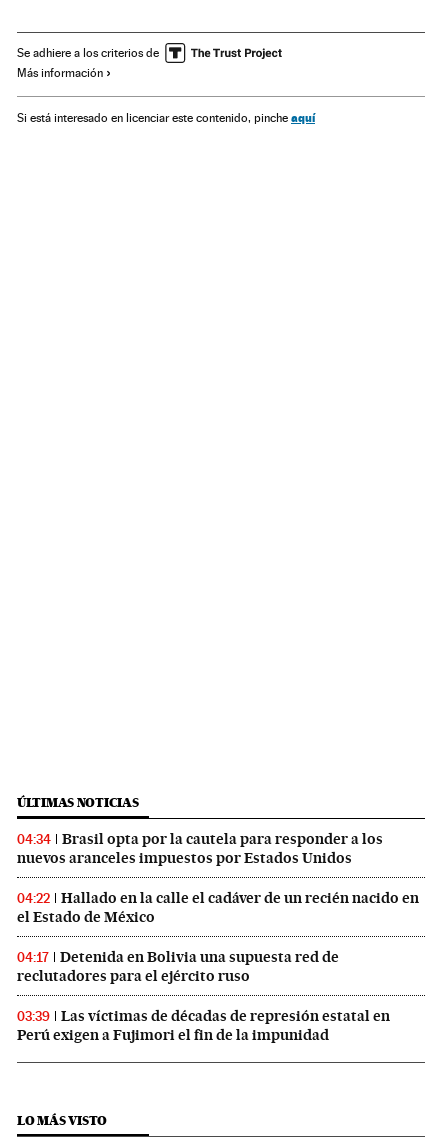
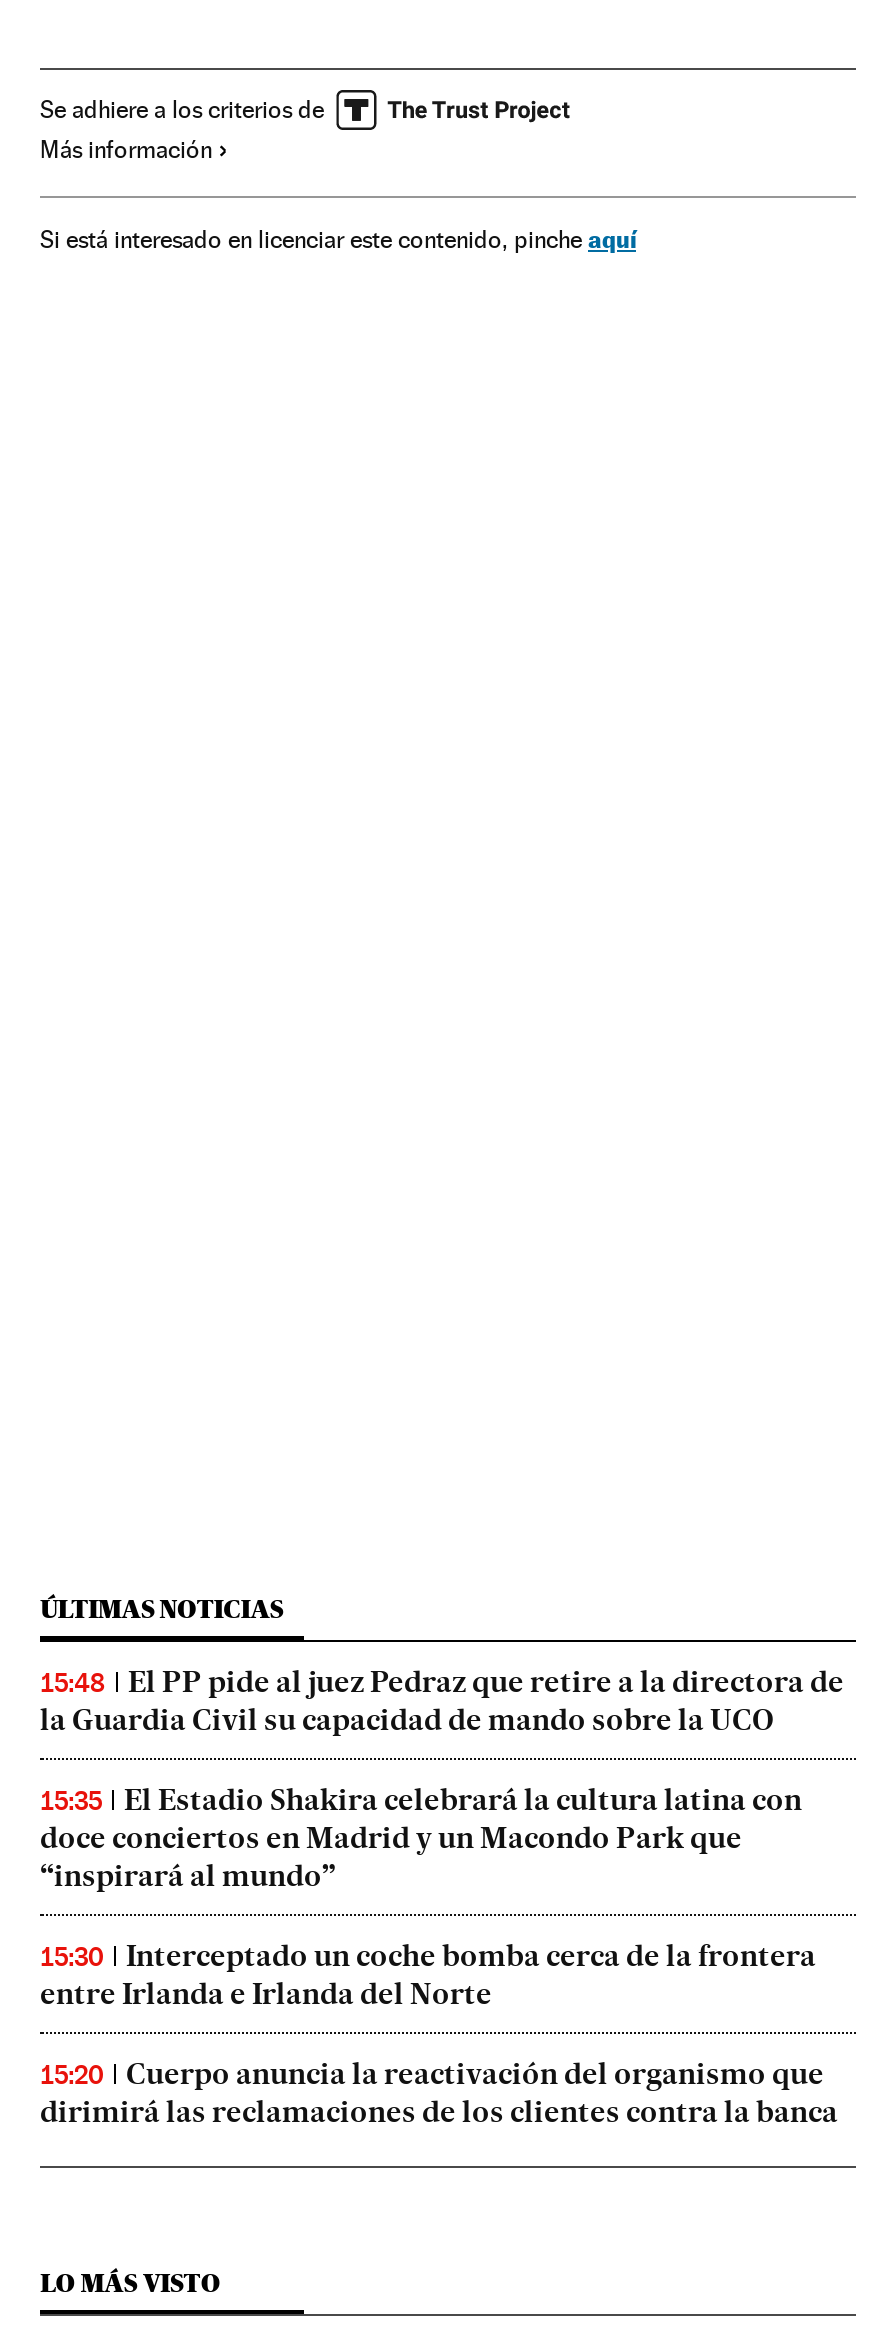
[17,830,383,867] 04:34 | Brasil opta por la cautela para responder a los | nuevos aranceles impuestos por Estados Unidos -> [40,1663,844,1737] 15:48 | El PP pide al juez Pedraz que retire a la directora de | la Guardia Civil su capacidad de mando sobre la UCO
[17,889,419,926] 04:22 | Hallado en la calle el cadáver de un recién nacido en | el Estado de México -> [40,1781,802,1893] 15:35 | El Estadio Shakira celebrará la cultura latina con | doce conciertos en Madrid y un Macondo Park que | “inspirará al mundo”
[17,948,339,985] 04:17 | Detenida en Bolivia una supuesta red de | reclutadores para el ejército ruso -> [40,1937,816,2011] 15:30 | Interceptado un coche bomba cerca de la frontera | entre Irlanda e Irlanda del Norte
[17,1007,390,1044] 03:39 | Las víctimas de décadas de represión estatal en | Perú exigen a Fujimori el fin de la impunidad -> [40,2055,838,2129] 15:20 | Cuerpo anuncia la reactivación del organismo que | dirimirá las reclamaciones de los clientes contra la banca

